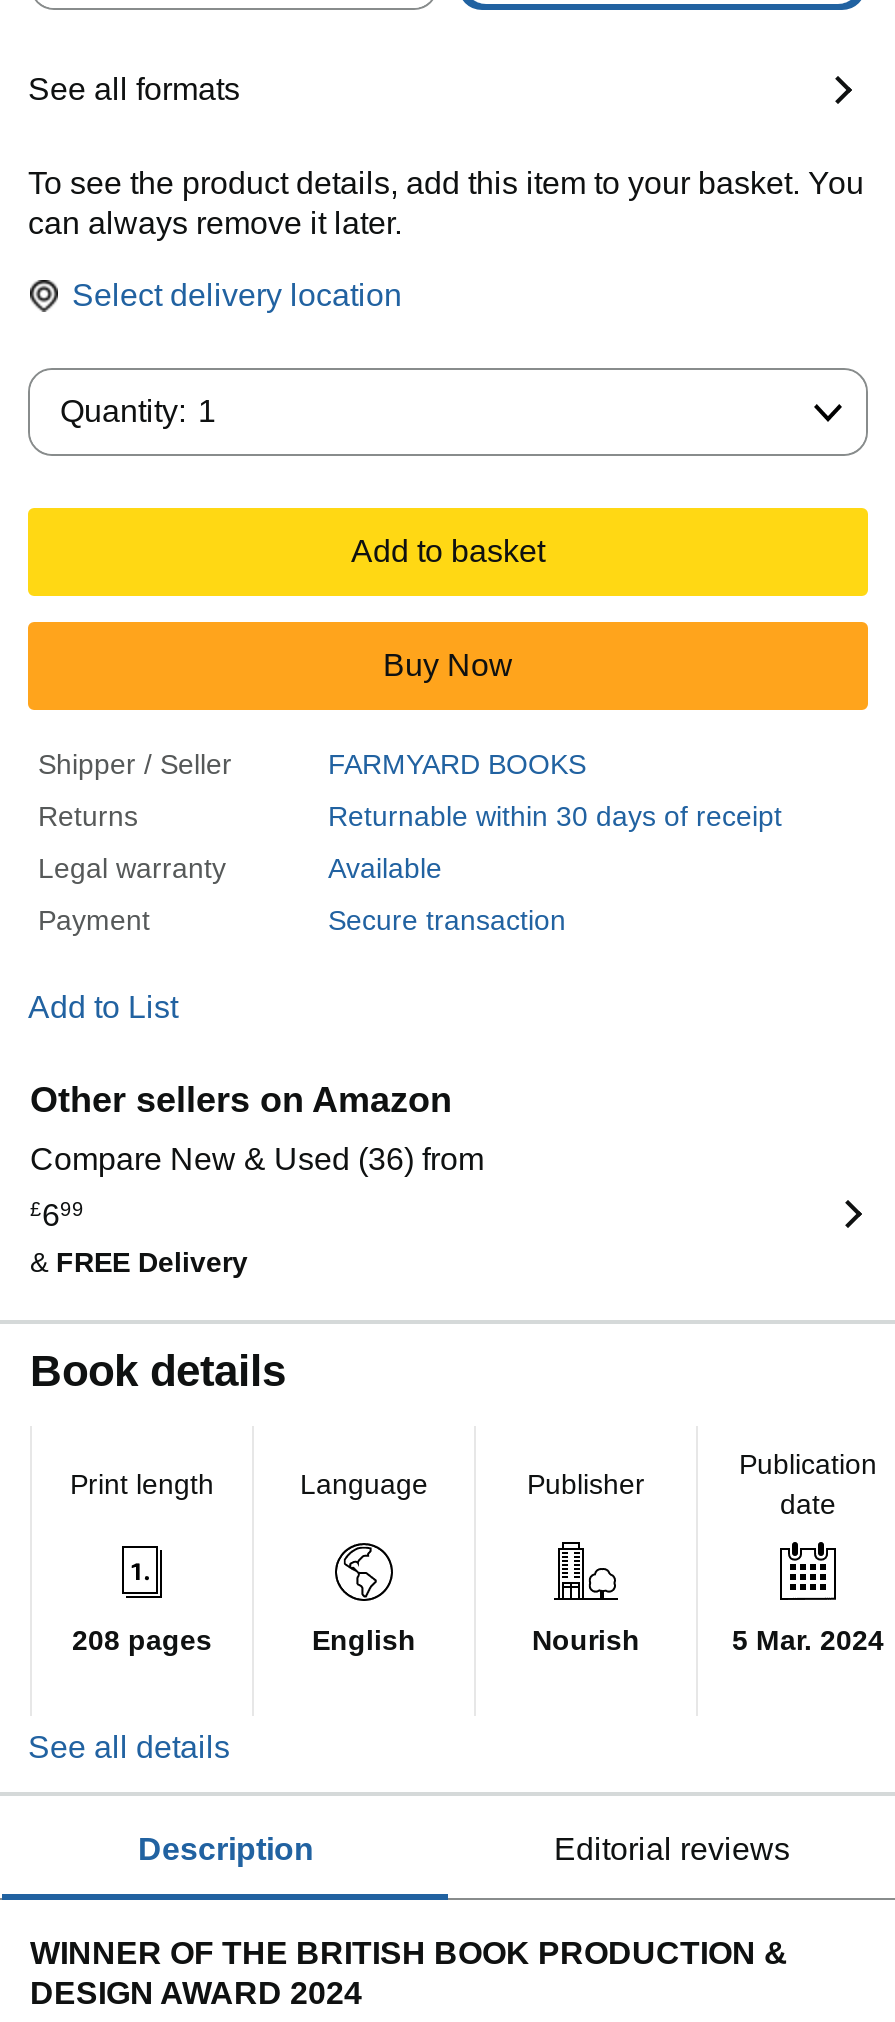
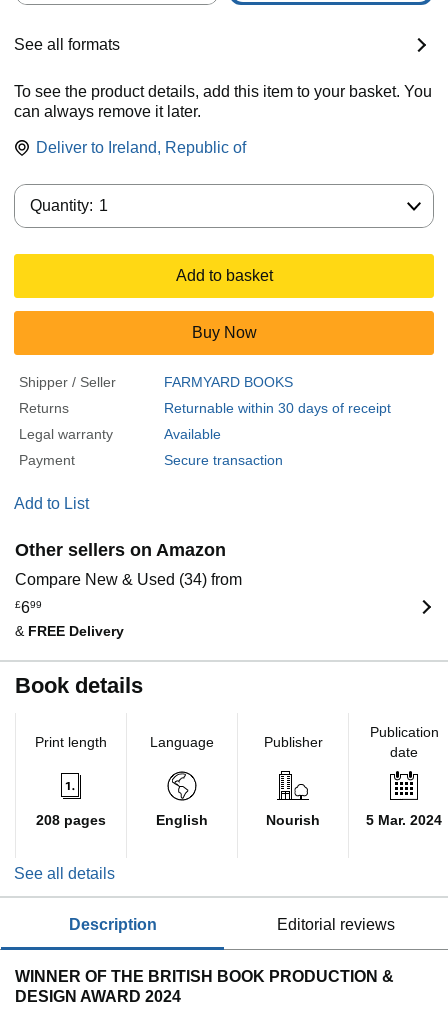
[72,278,402,312] Select delivery location -> [36,139,246,156] Deliver to Ireland, Republic of
[30,1142,484,1176] Compare New & Used (36) from -> [15,571,242,588] Compare New & Used (34) from

